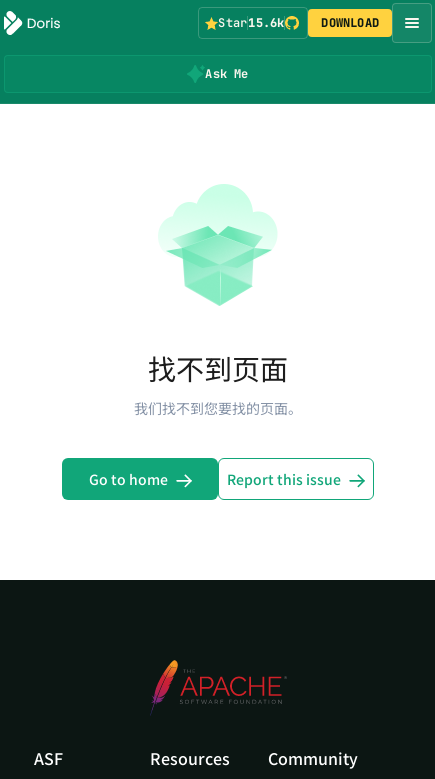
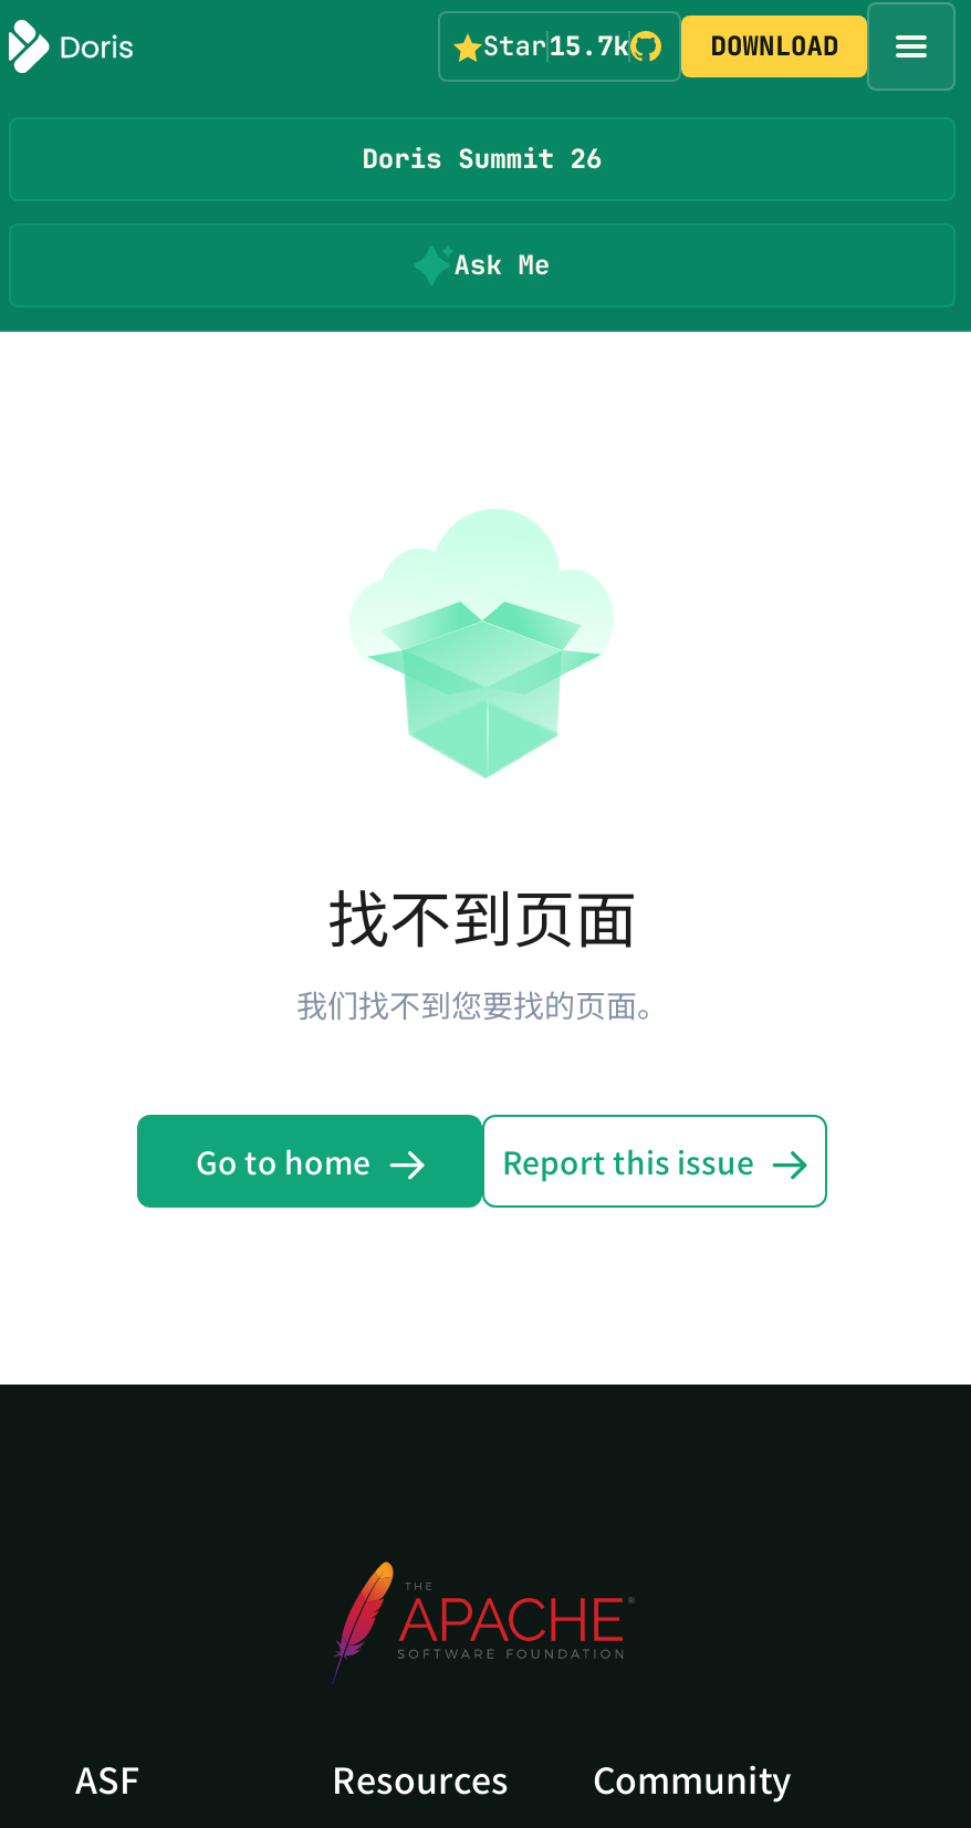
[218,15,284,31] Star15.6k -> [483,29,629,64] Star15.7k
none -> [362,142,602,177] Doris Summit 26

